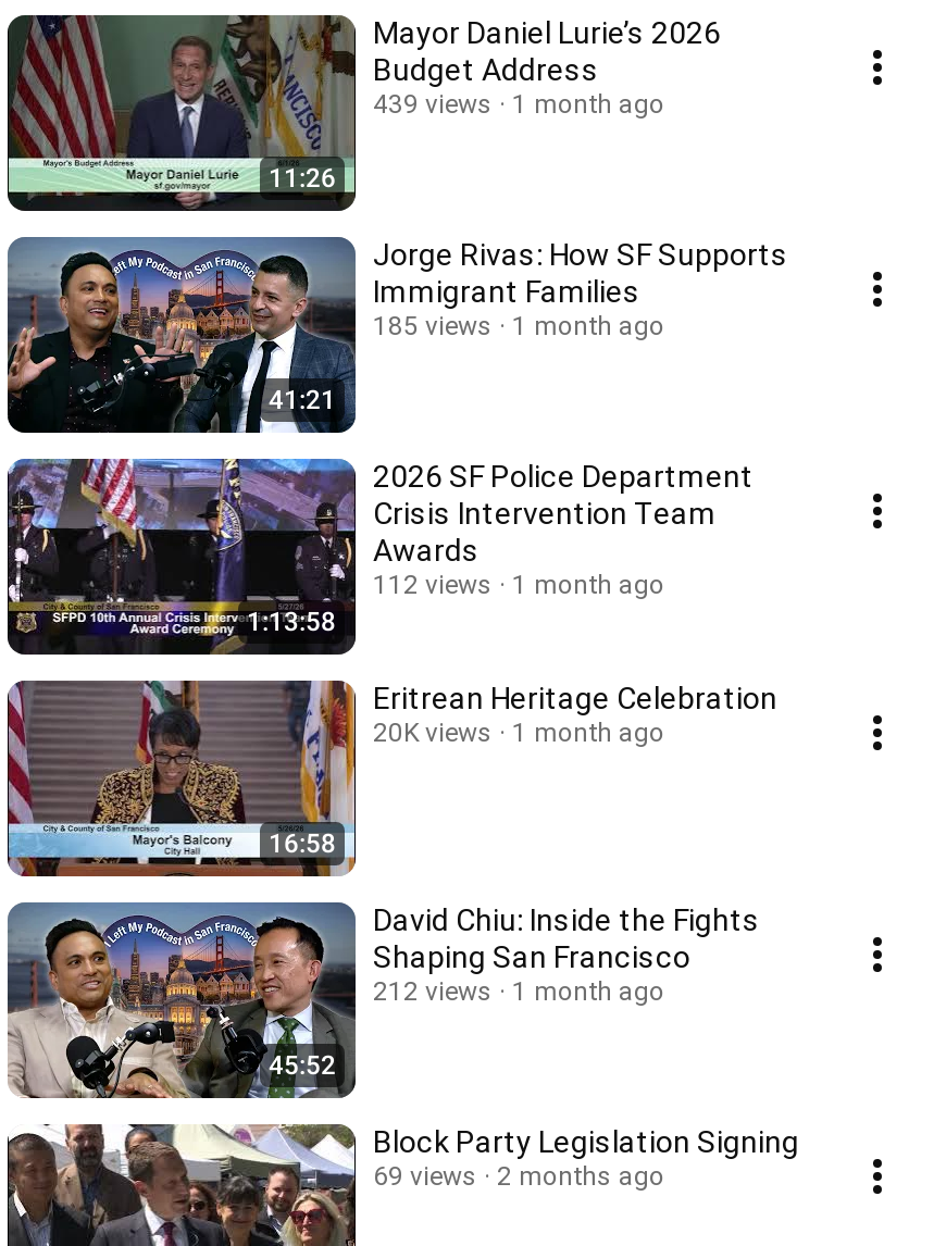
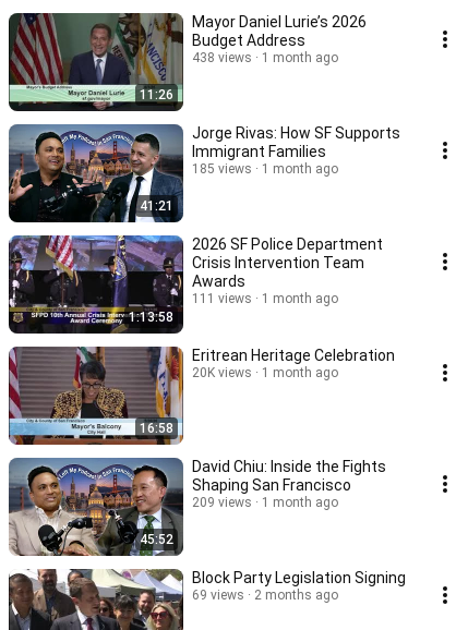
[373,89,664,120] 439 views 1 month ago -> [192,50,338,65] 438 views 1 month ago
[373,570,664,600] 112 views 1 month ago -> [192,291,338,306] 111 views 1 month ago
[373,976,664,1007] 212 views 1 month ago -> [192,495,338,510] 209 views 1 month ago

